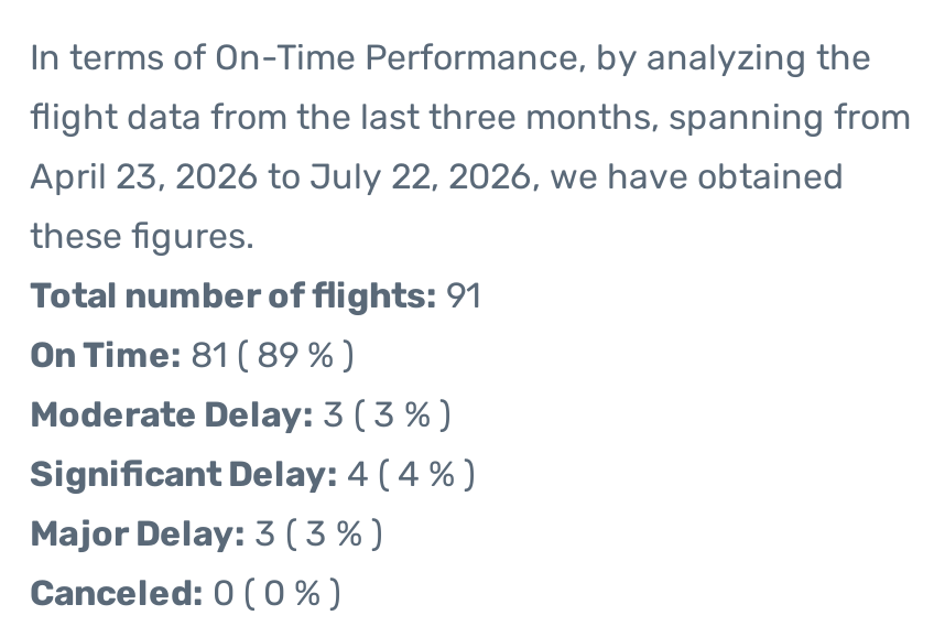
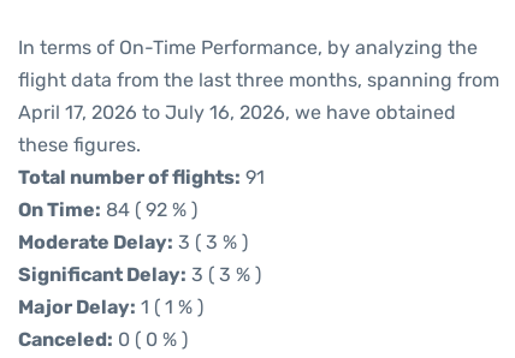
[30,155,845,197] April 23, 2026 to July 22, 2026, we have obtained -> [18,101,456,124] April 17, 2026 to July 16, 2026, we have obtained
[30,334,354,376] On Time: 81 ( 89 % ) -> [18,198,197,221] On Time: 84 ( 92 % )
[30,453,475,495] Significant Delay: 4 ( 4 % ) -> [18,263,261,286] Significant Delay: 3 ( 3 % )
[30,512,382,554] Major Delay: 3 ( 3 % ) -> [18,296,203,318] Major Delay: 1 ( 1 % )

